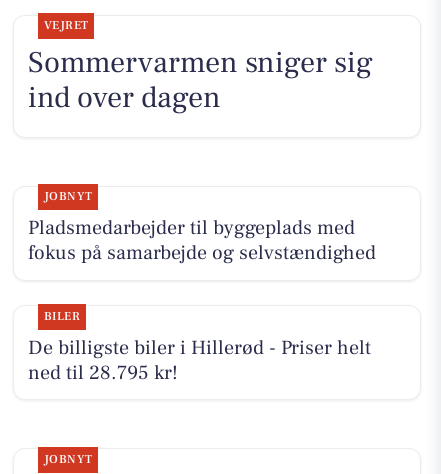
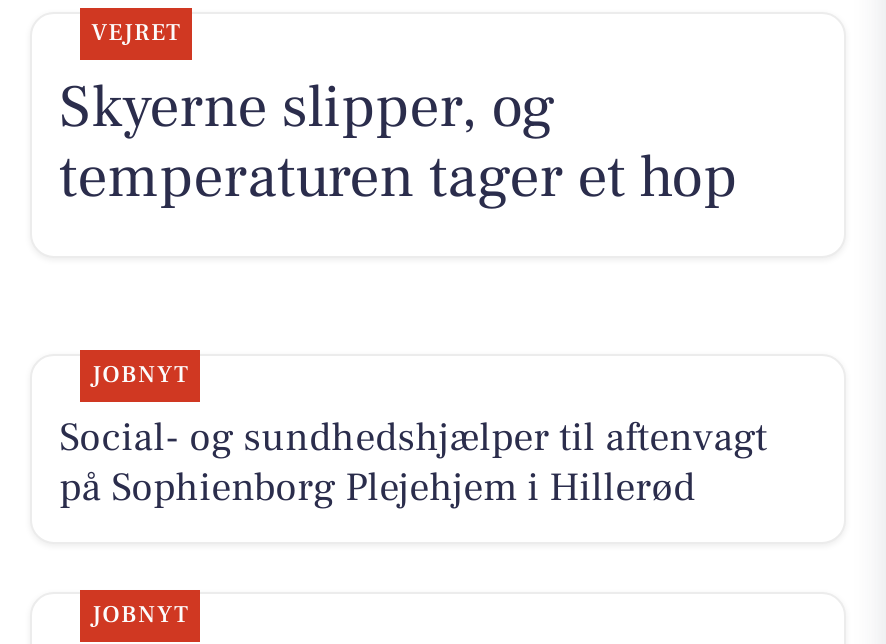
[28,43,373,117] Sommervarmen sniger sig | ind over dagen -> [59,69,737,217] Skyerne slipper, og | temperaturen tager et hop
[28,215,376,386] Pladsmedarbejder til byggeplads med | fokus på samarbejde og selvstændighed | BILER | De billigste biler i Hillerød - Priser helt | ned til 28.795 kr! -> [59,413,767,515] Social- og sundhedshjælper til aftenvagt | på Sophienborg Plejehjem i Hillerød

